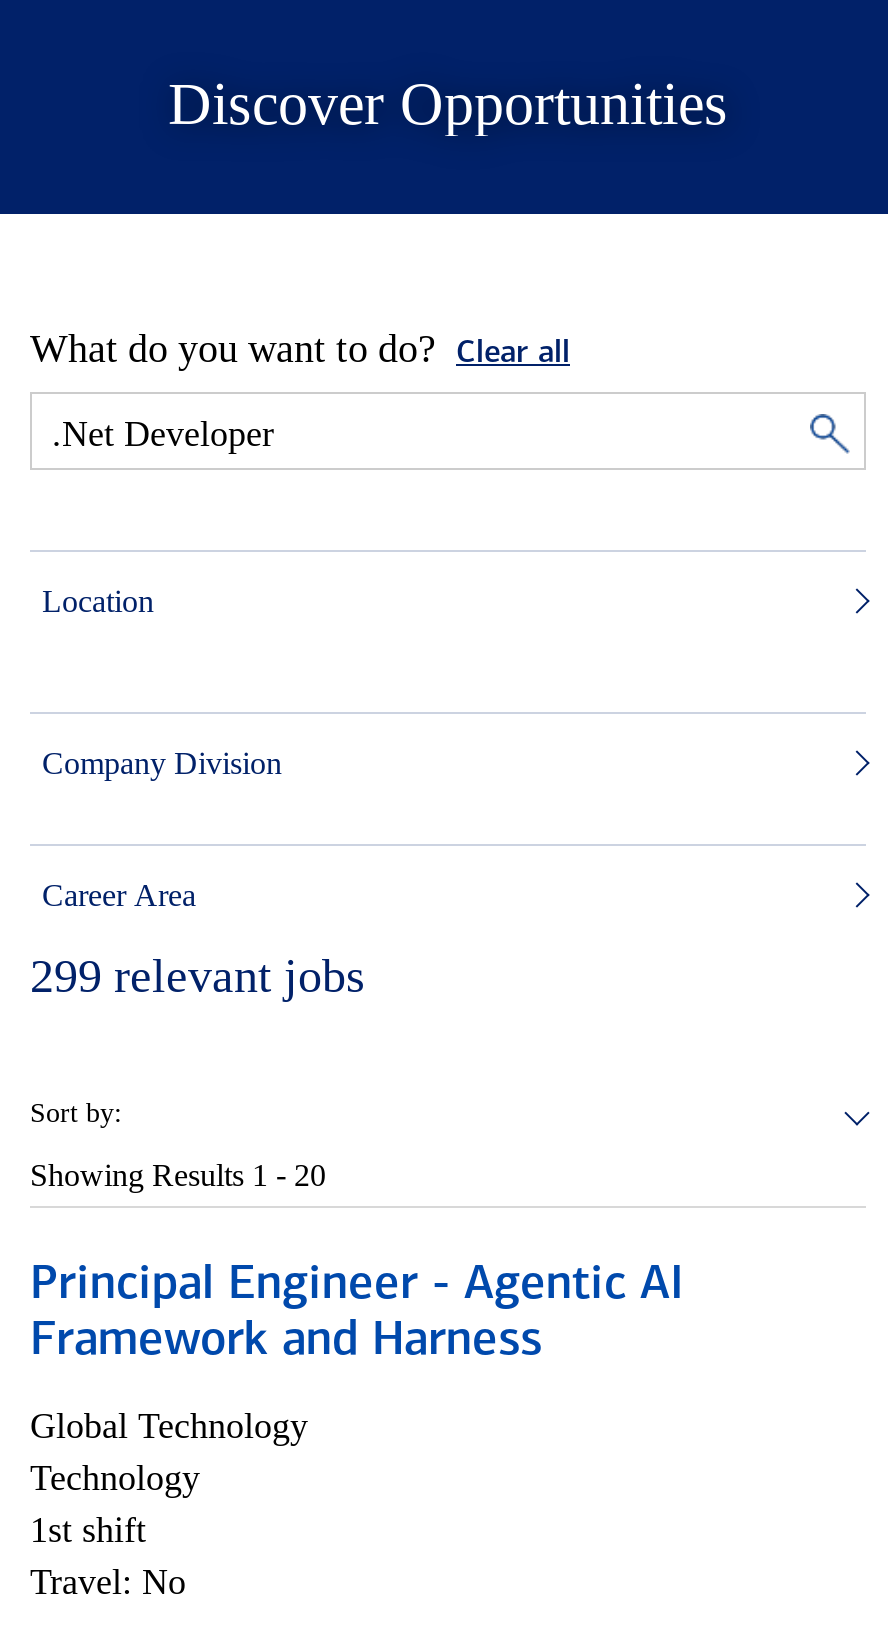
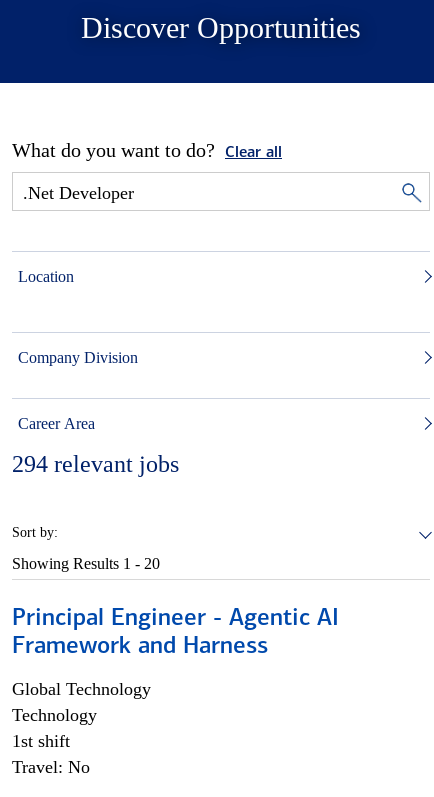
[30,950,364,1002] 299 relevant jobs -> [12,451,179,477] 294 relevant jobs

